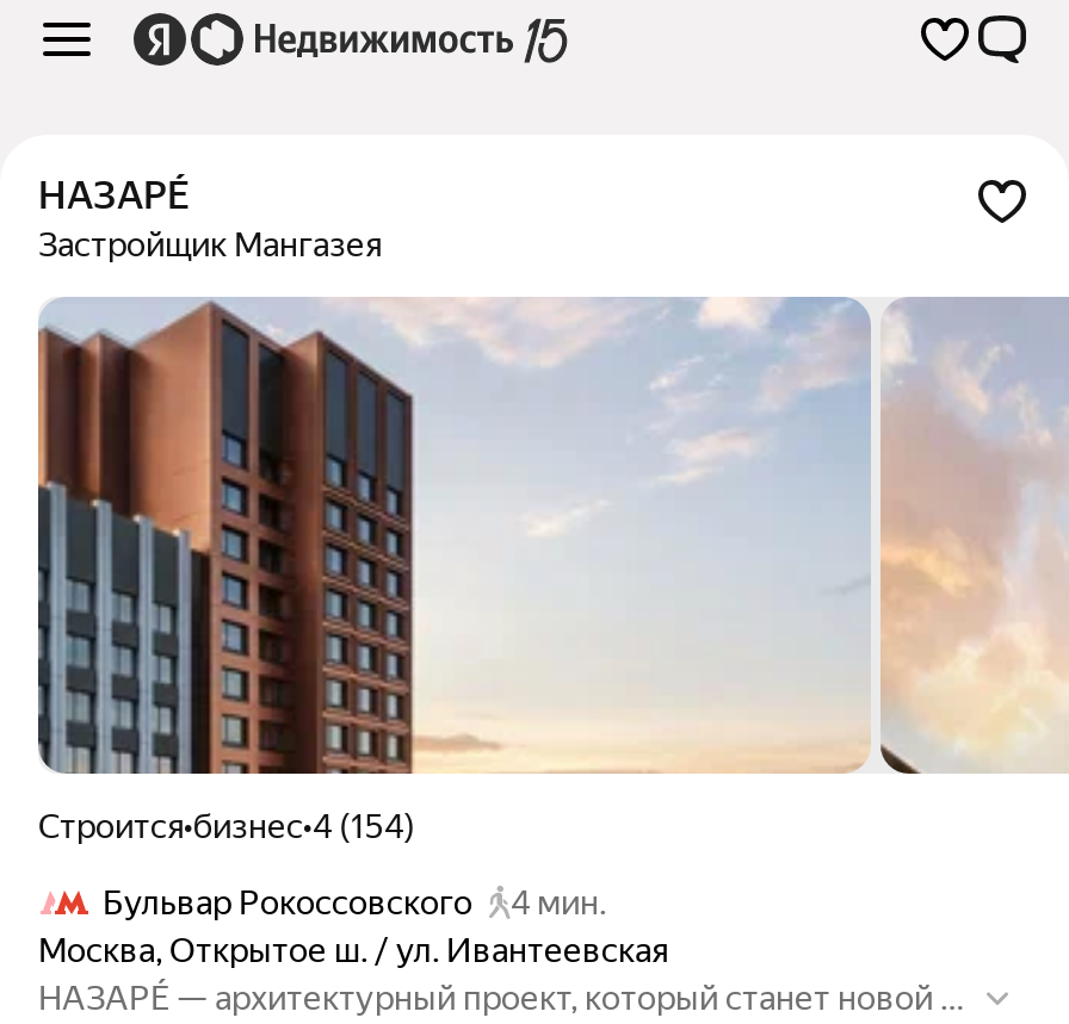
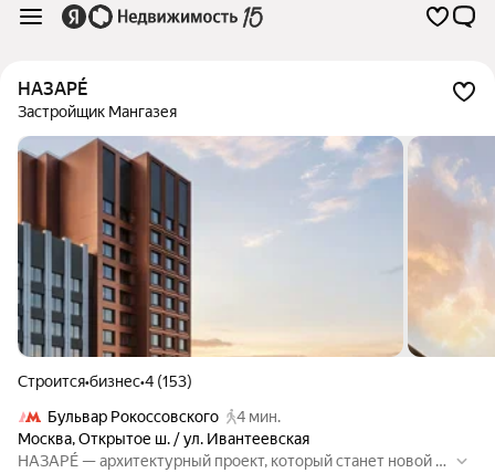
[60,807,415,845] Строится•бизнес•4 (154) -> [28,372,192,390] Строится•бизнес•4 (153)

